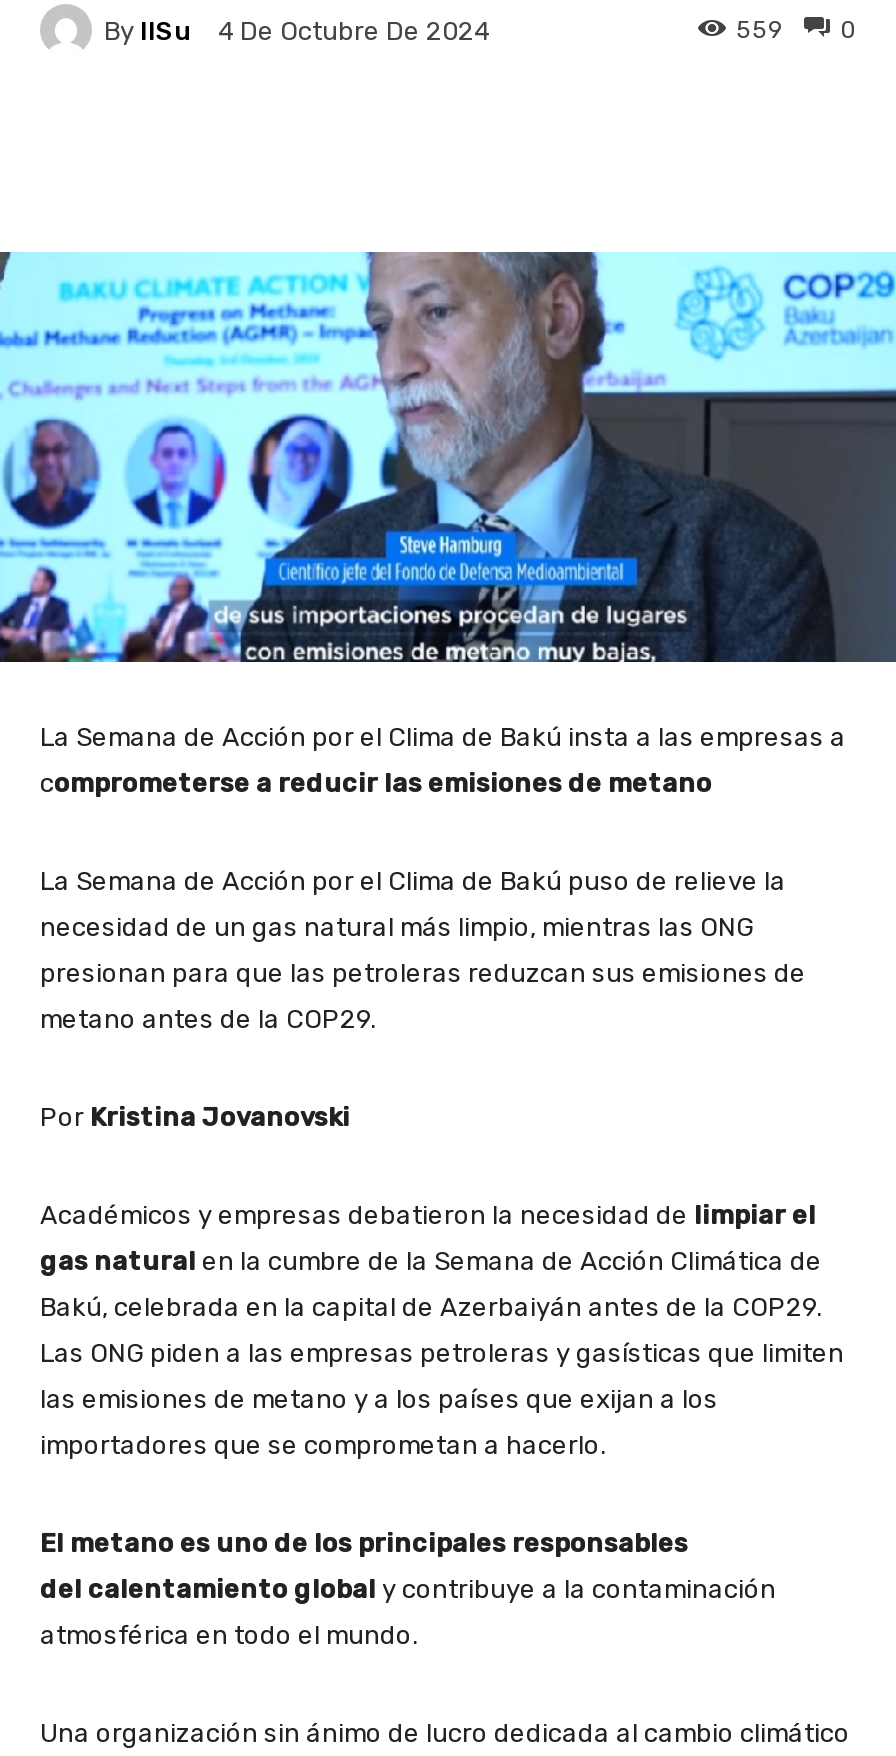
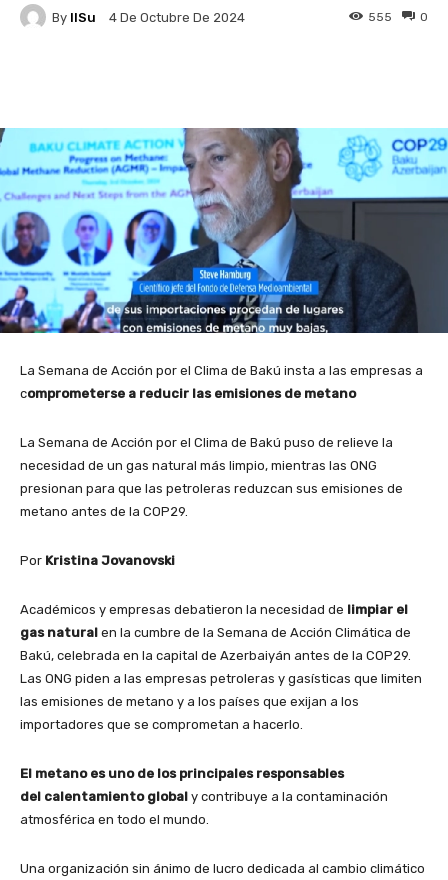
[736,16,784,44] 559 -> [368,10,392,24] 555

